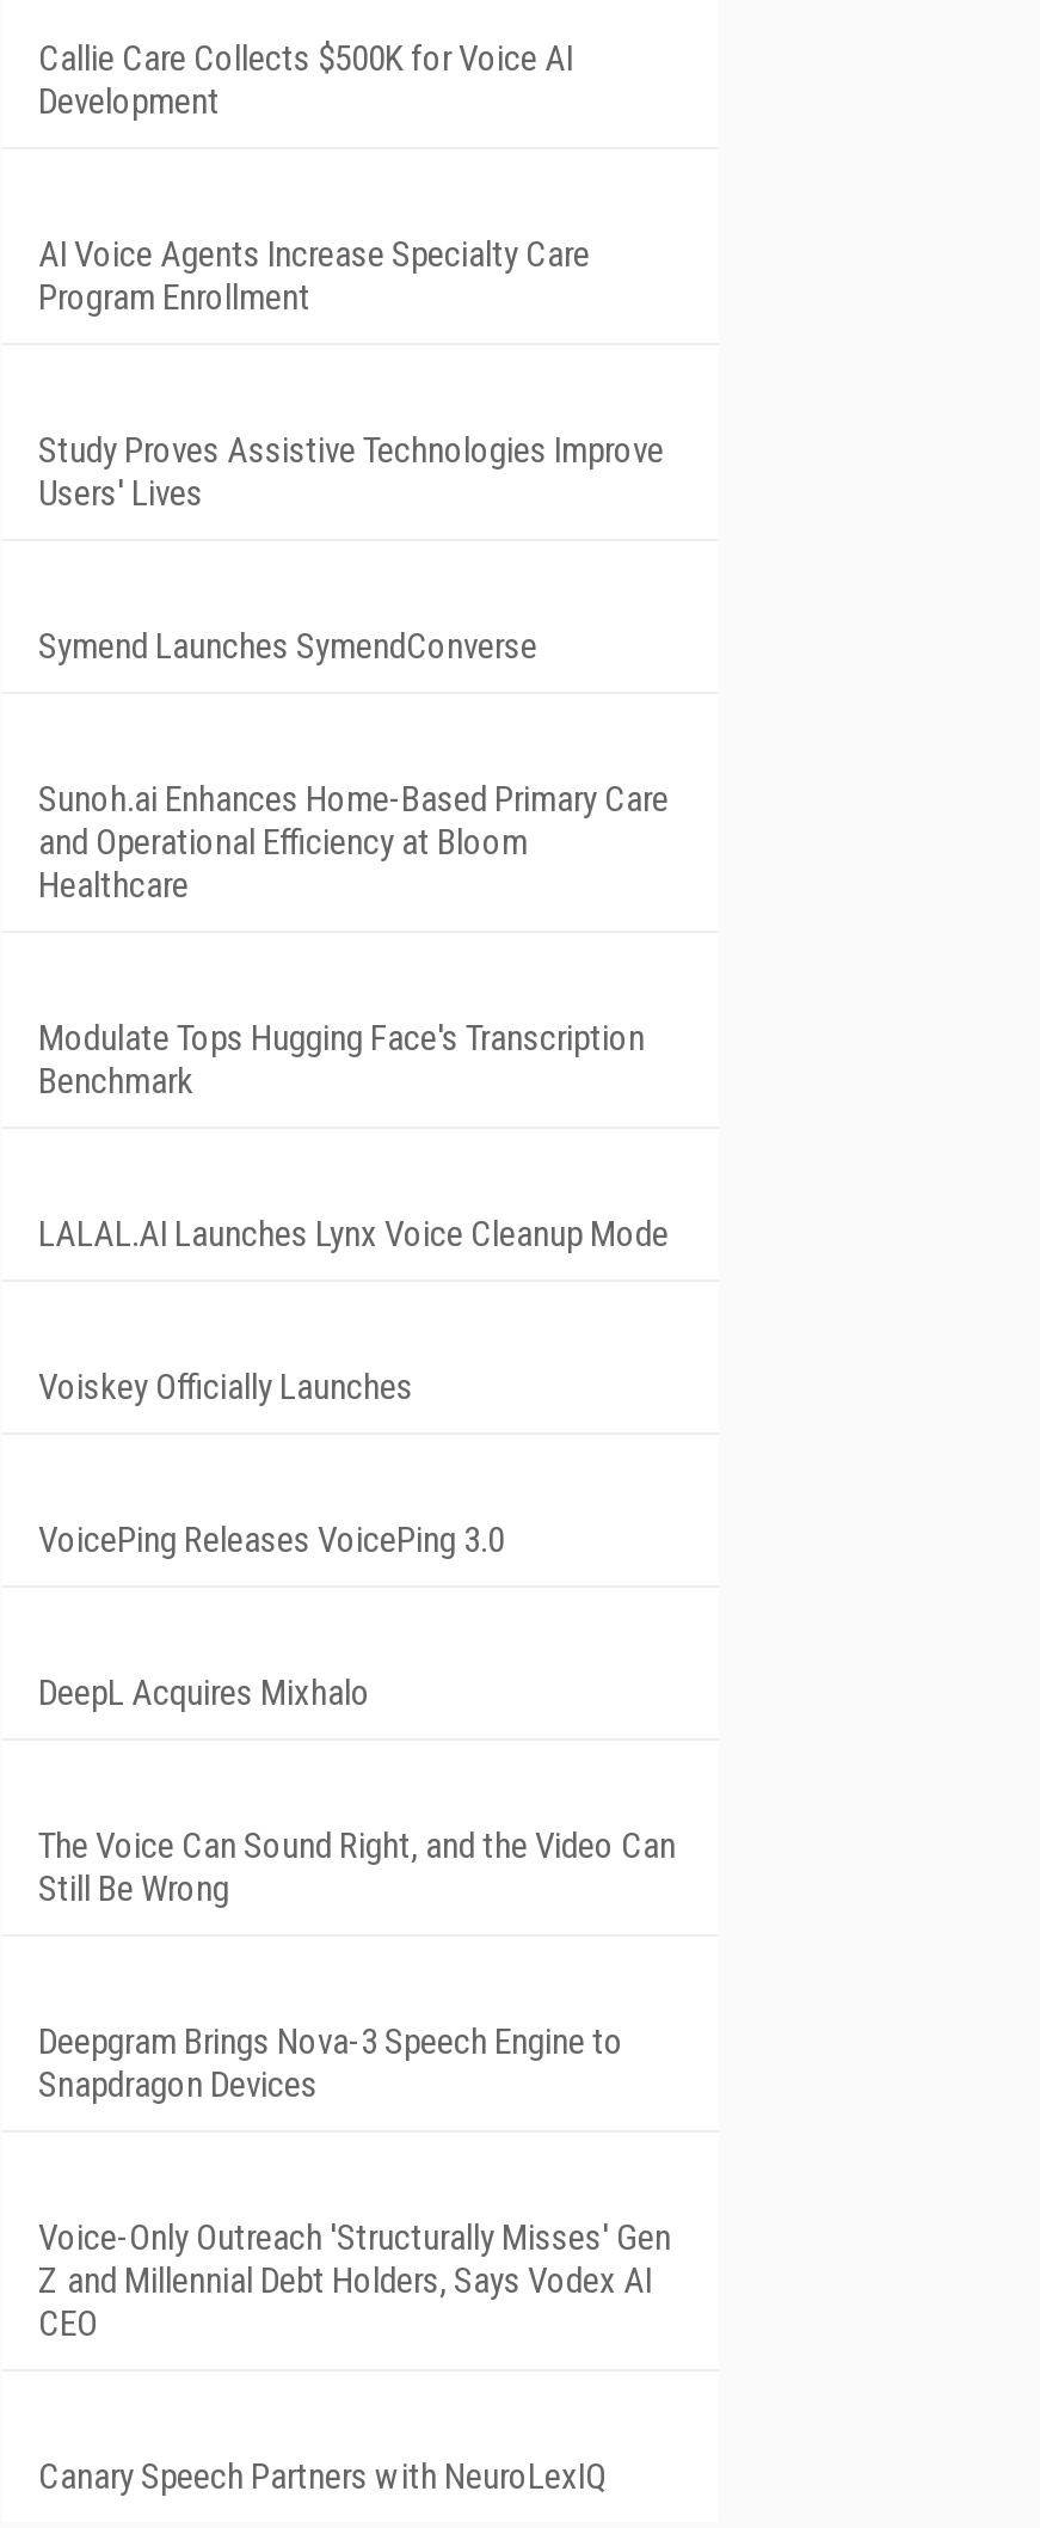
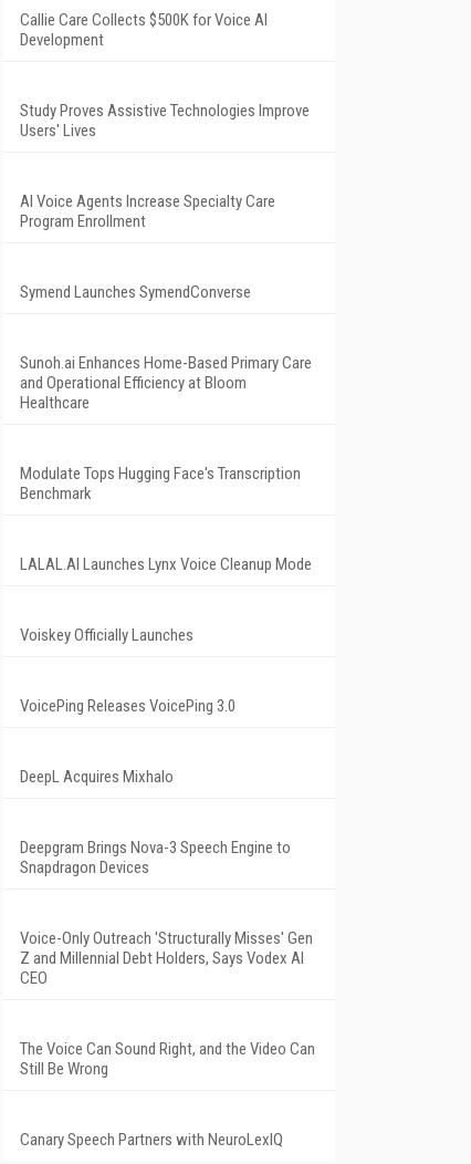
moved [38,233,590,319] -> [20,191,275,231]: AI Voice Agents Increase Specialty Care | Program Enrollment
moved [38,429,664,515] -> [20,101,310,141]: Study Proves Assistive Technologies Improve | Users' Lives
moved [38,1824,676,1910] -> [20,1039,315,1079]: The Voice Can Sound Right, and the Video Can | Still Be Wrong
moved [38,2020,671,2345] -> [20,838,313,988]: Deepgram Brings Nova-3 Speech Engine to | Snapdragon Devices | Voice-Only Outreach 'Structurally Misses' Gen | Z and Millennial Debt Holders, Says Vodex AI | CEO

